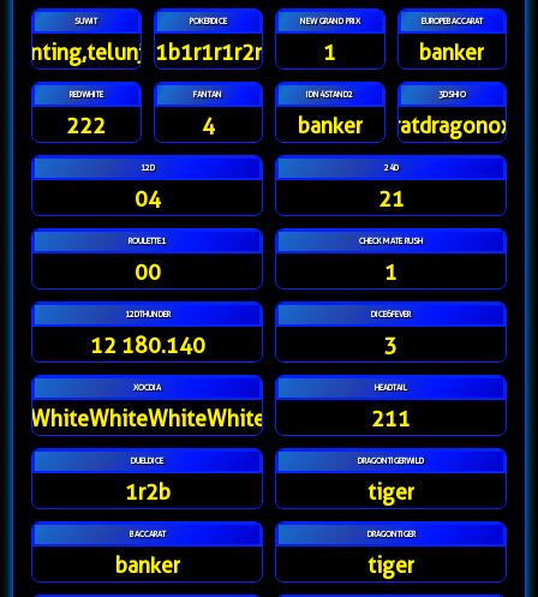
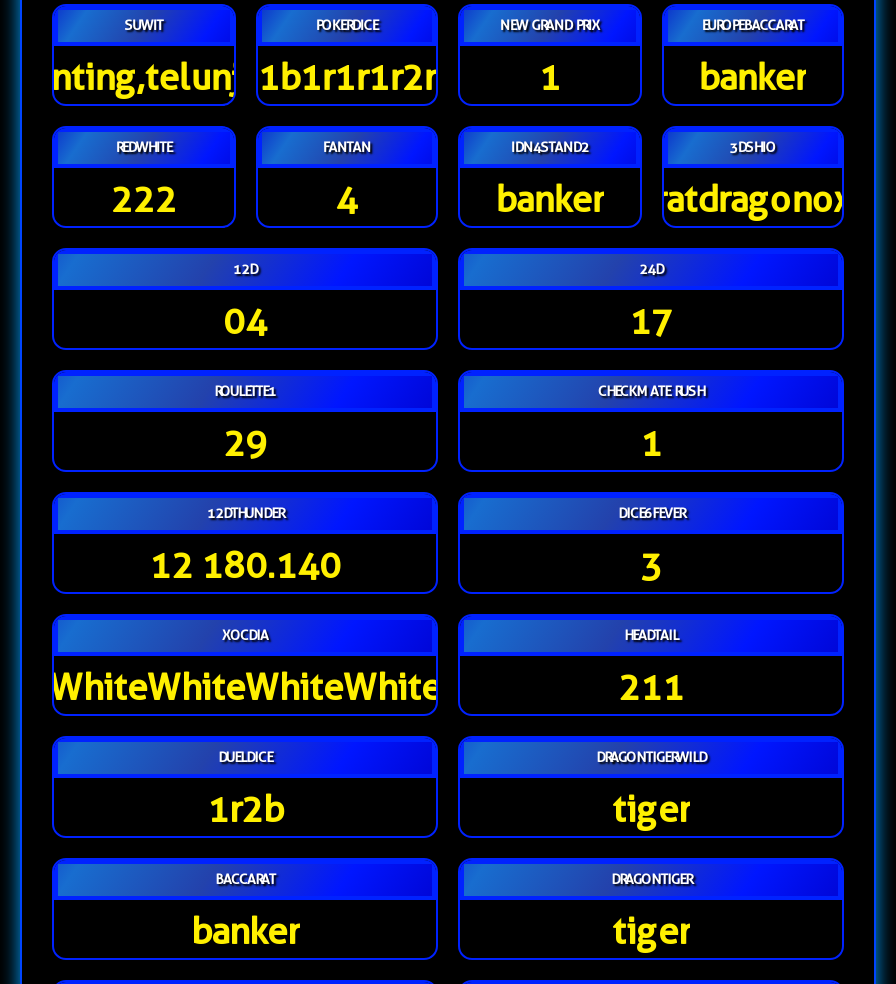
[378,187,404,212] 21 -> [629,301,673,343] 17
[134,260,160,285] 00 -> [223,423,267,465] 29

